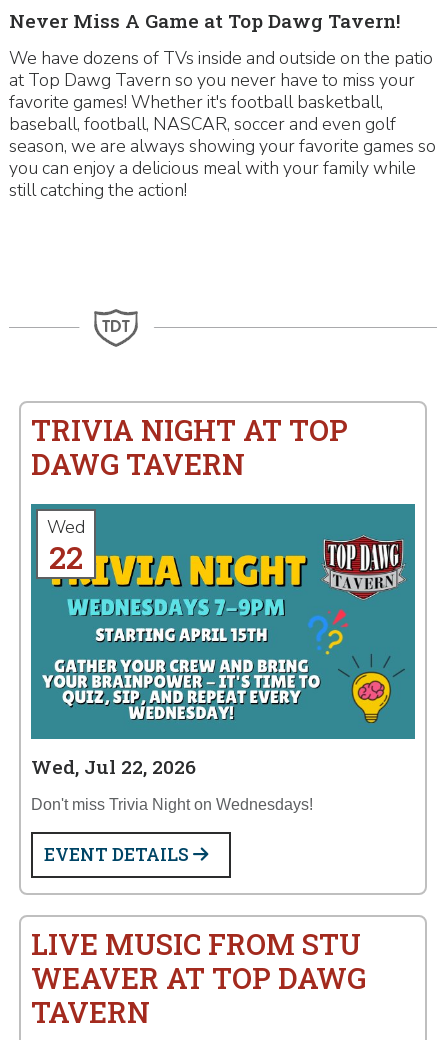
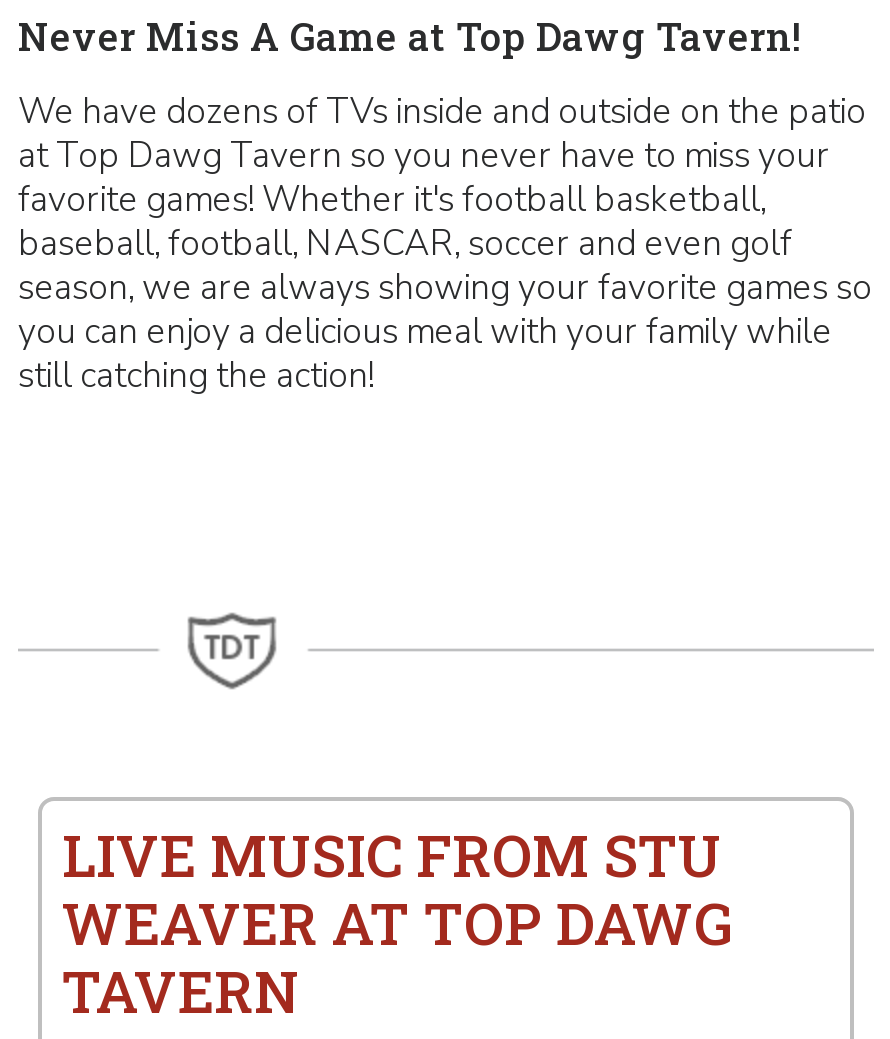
[30,411,416,740] [image] | TRIVIA NIGHT AT TOP | DAWG TAVERN | Wed | 22 -> none
[31,754,313,866] Wed, Jul 22, 2026 | Don't miss Trivia Night on Wednesdays! | EVENT DETAILS -> none

